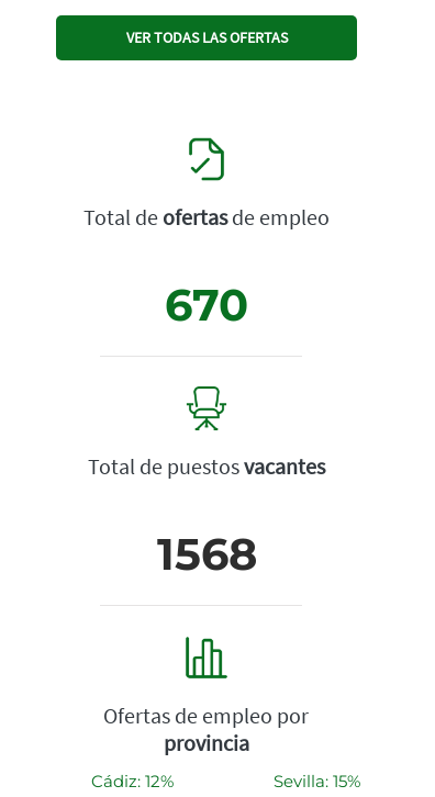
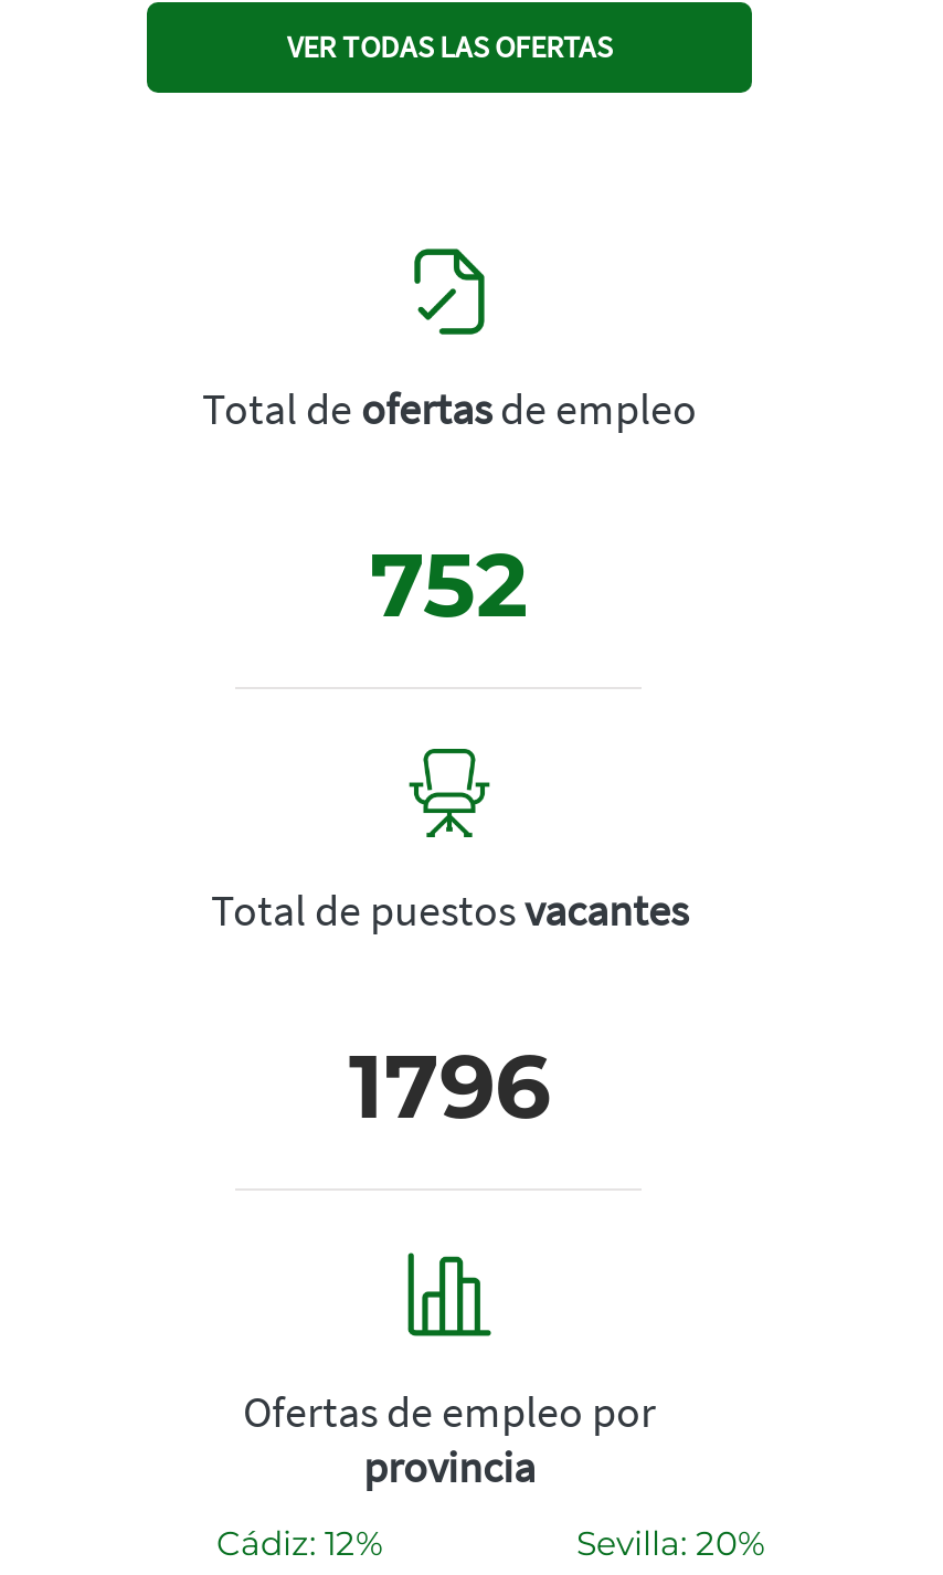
[165,278,248,332] 670 -> [370,531,529,639] 752
[157,527,256,581] 1568 -> [349,1032,550,1140] 1796
[273,771,360,792] Sevilla: 15% -> [576,1522,764,1564] Sevilla: 20%

